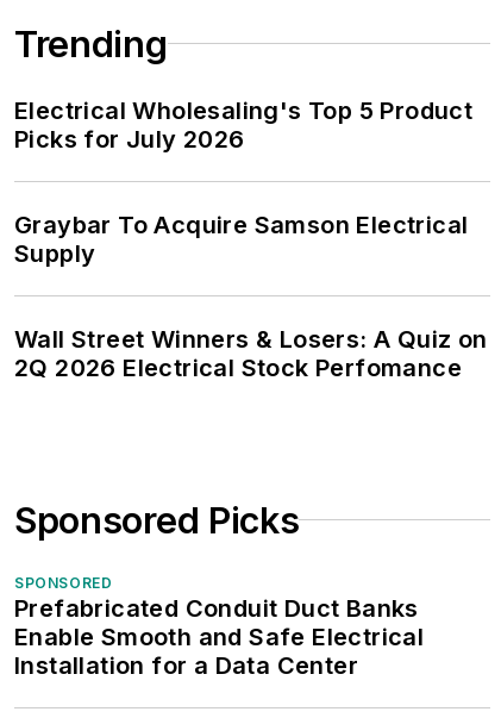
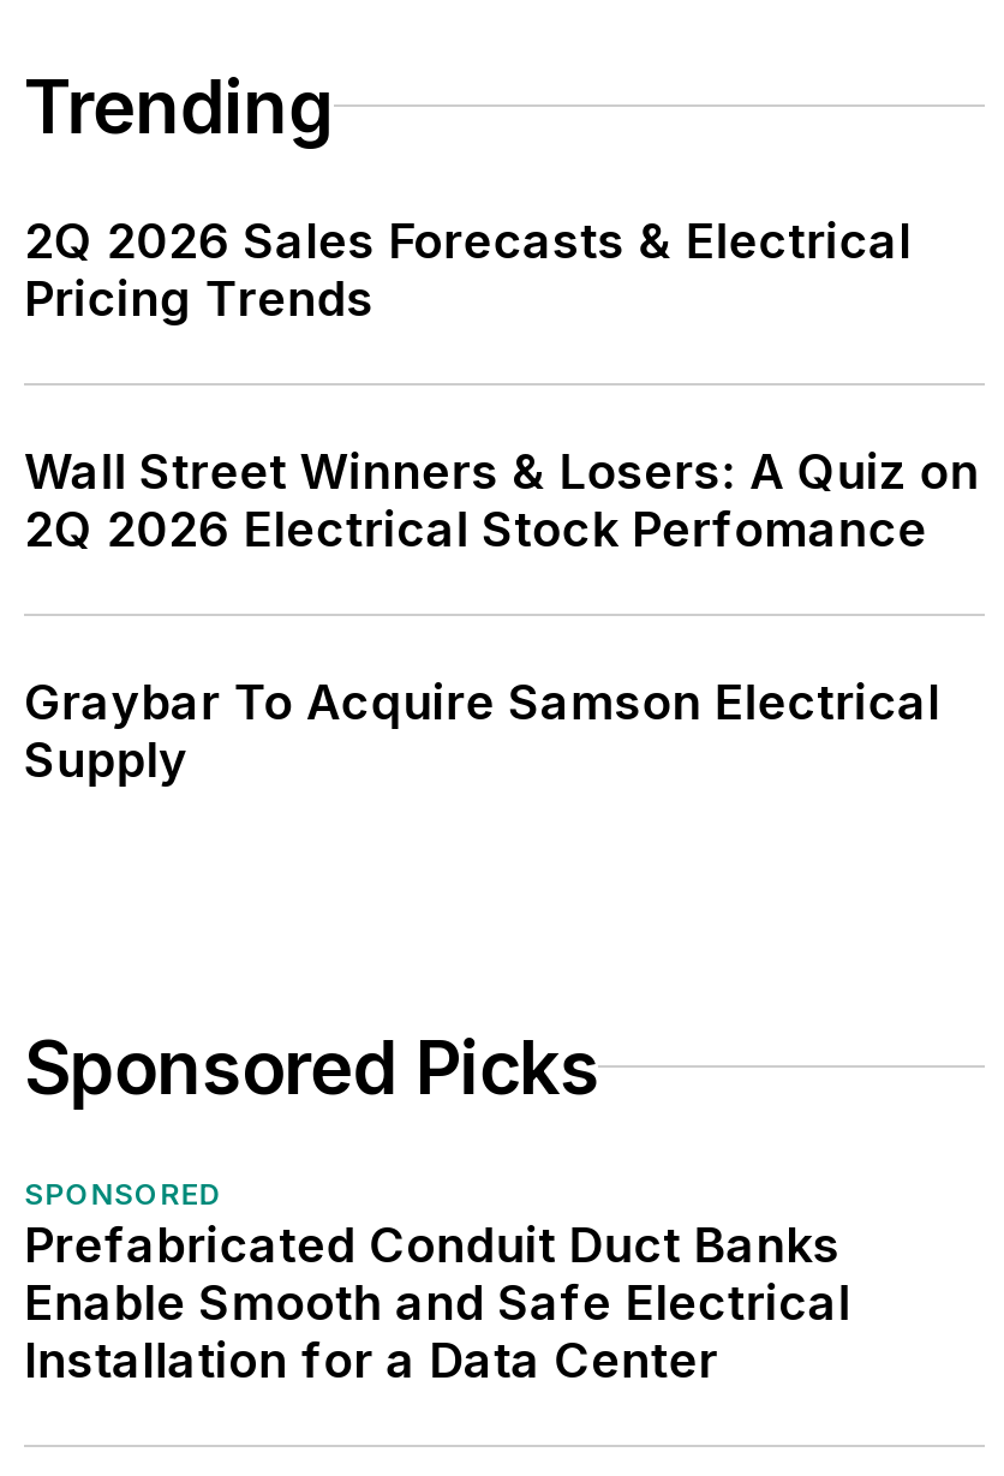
[14,96,473,153] Electrical Wholesaling's Top 5 Product | Picks for July 2026 -> [24,212,911,327] 2Q 2026 Sales Forecasts & Electrical | Pricing Trends
moved [14,211,468,268] -> [24,673,940,789]: Graybar To Acquire Samson Electrical | Supply
moved [14,325,487,382] -> [24,443,979,558]: Wall Street Winners & Losers: A Quiz on | 2Q 2026 Electrical Stock Perfomance

